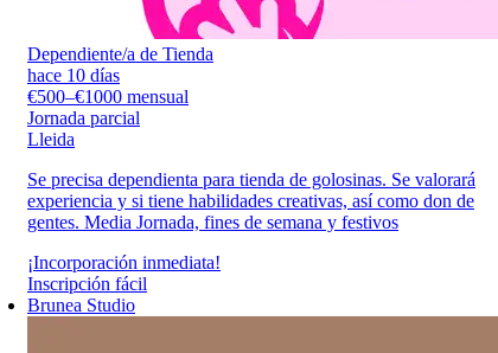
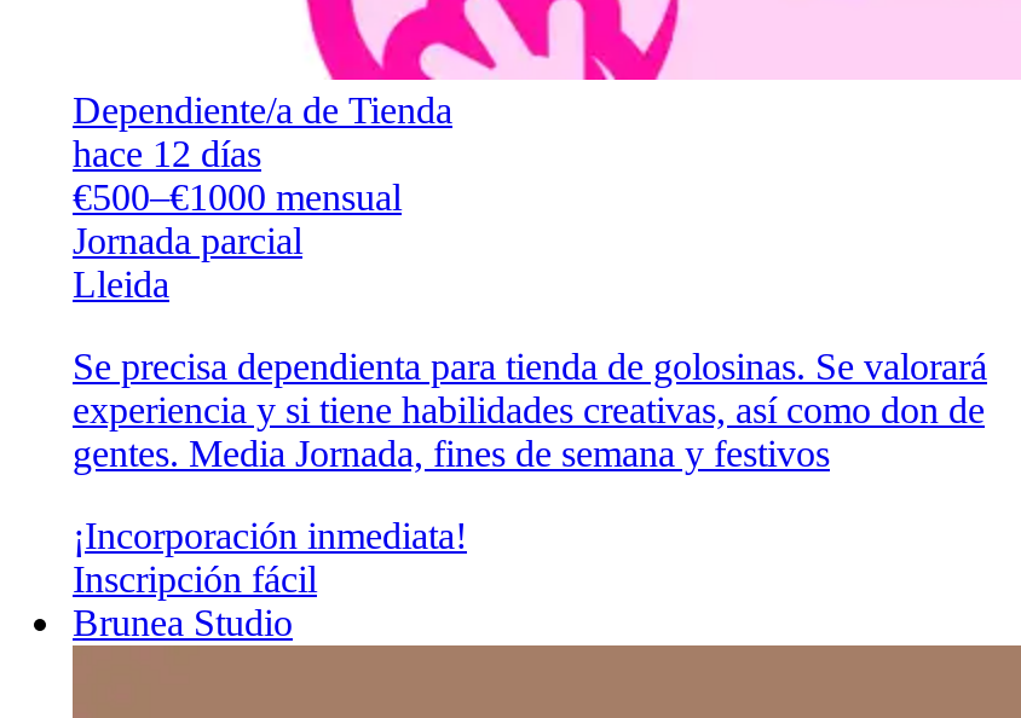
[27,65,120,85] hace 10 días -> [73,132,261,174] hace 12 días

